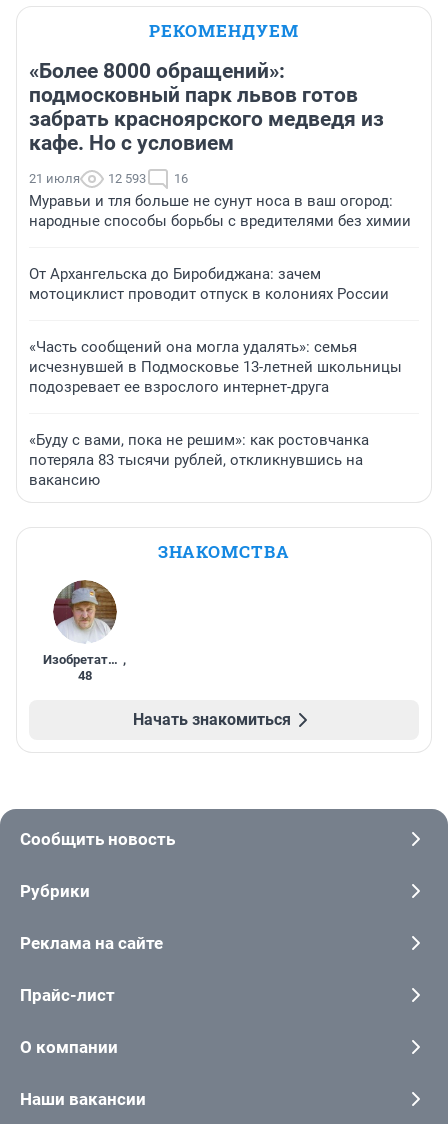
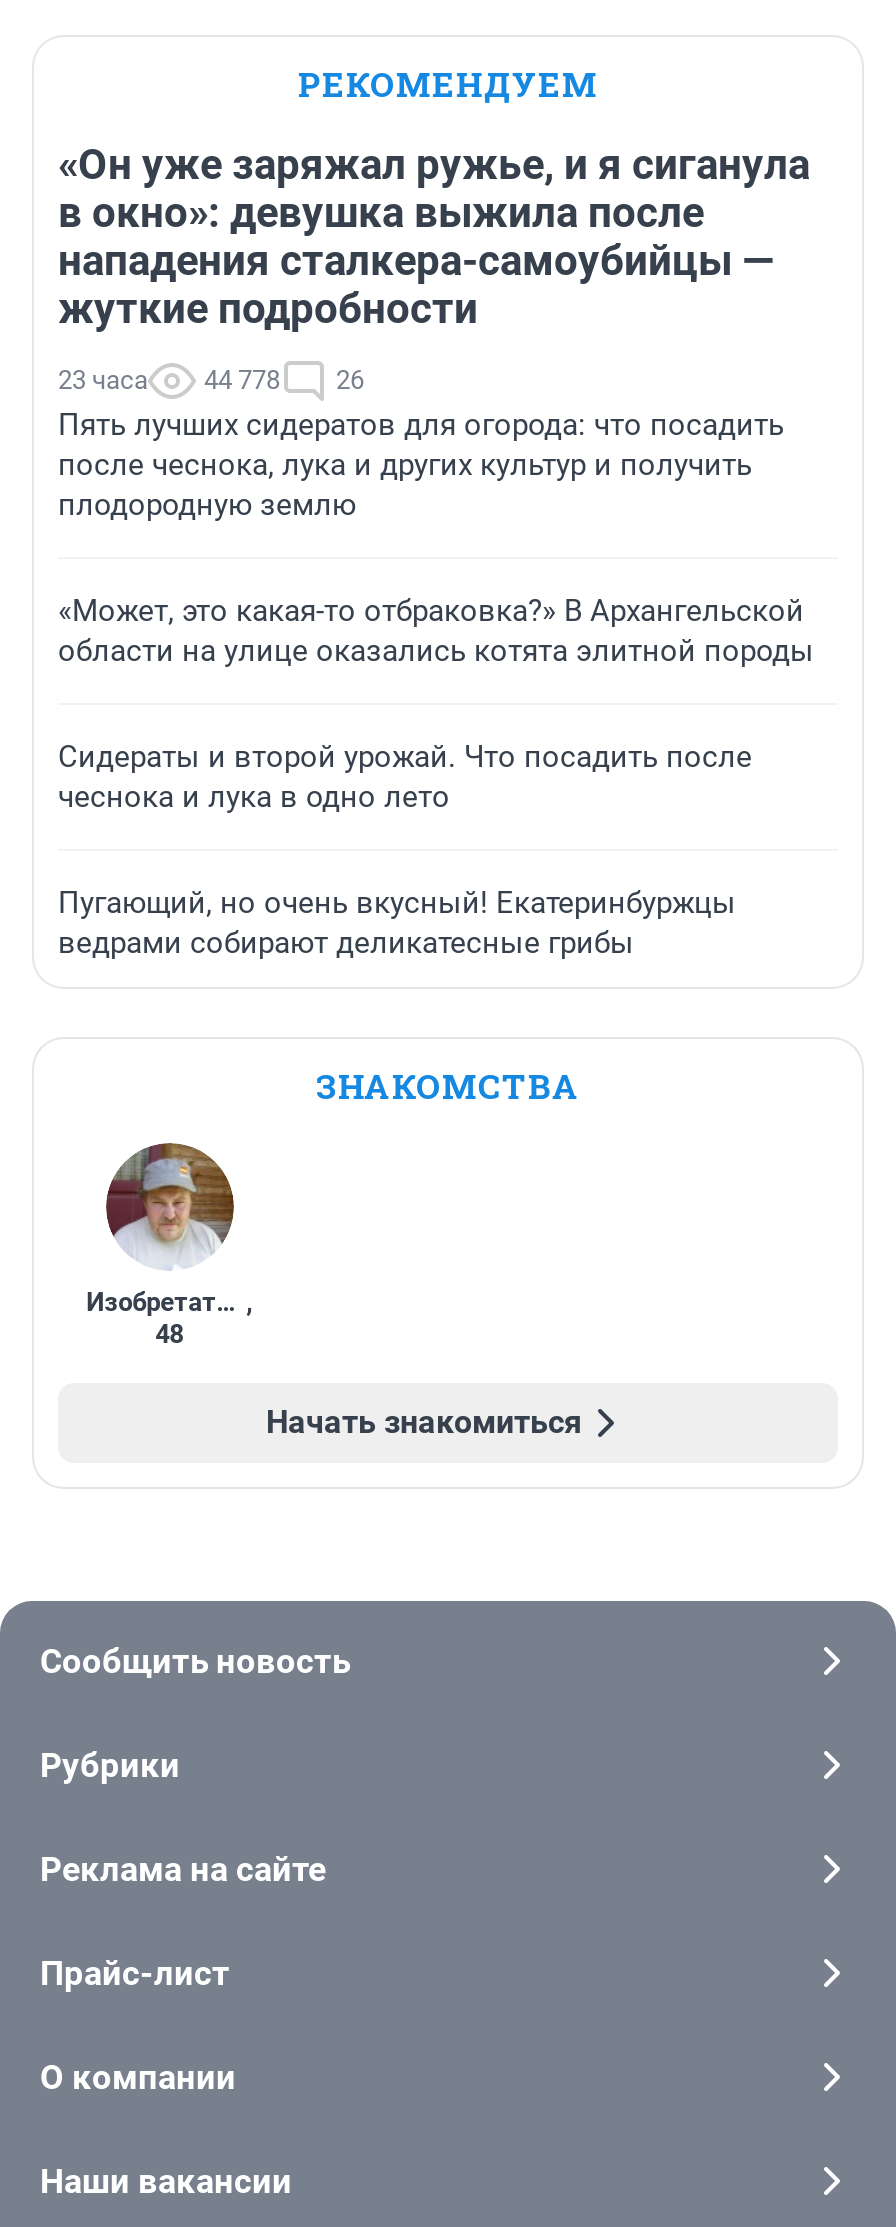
[29,59,384,155] «Более 8000 обращений»: | подмосковный парк львов готов | забрать красноярского медведя из | кафе. Но с условием -> [58,141,810,333] «Он уже заряжал ружье, и я сиганула | в окно»: девушка выжила после | нападения сталкера-самоубийцы — | жуткие подробности
[29,171,411,230] 21 июля | 12 593 | 16 | Муравьи и тля больше не сунут носа в ваш огород: | народные способы борьбы с вредителями без химии -> [58,365,784,523] 23 часа | 44 778 | 26 | Пять лучших сидератов для огорода: что посадить | после чеснока, лука и других культур и получить | плодородную землю
[29,265,389,303] От Архангельска до Биробиджана: зачем | мотоциклист проводит отпуск в колониях России -> [58,593,814,669] «Может, это какая-то отбраковка?» В Архангельской | области на улице оказались котята элитной породы
[29,338,402,396] «Часть сообщений она могла удалять»: семья | исчезнувшей в Подмосковье 13-летней школьницы | подозревает ее взрослого интернет-друга -> [58,739,752,815] Сидераты и второй урожай. Что посадить после | чеснока и лука в одно лето
[29,431,369,489] «Буду с вами, пока не решим»: как ростовчанка | потеряла 83 тысячи рублей, откликнувшись на | вакансию -> [58,885,736,961] Пугающий, но очень вкусный! Екатеринбуржцы | ведрами собирают деликатесные грибы

